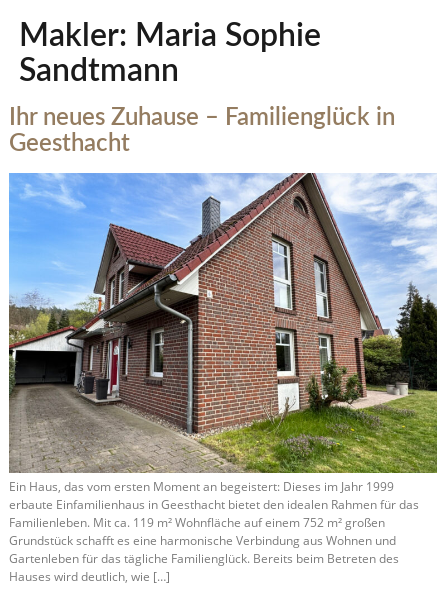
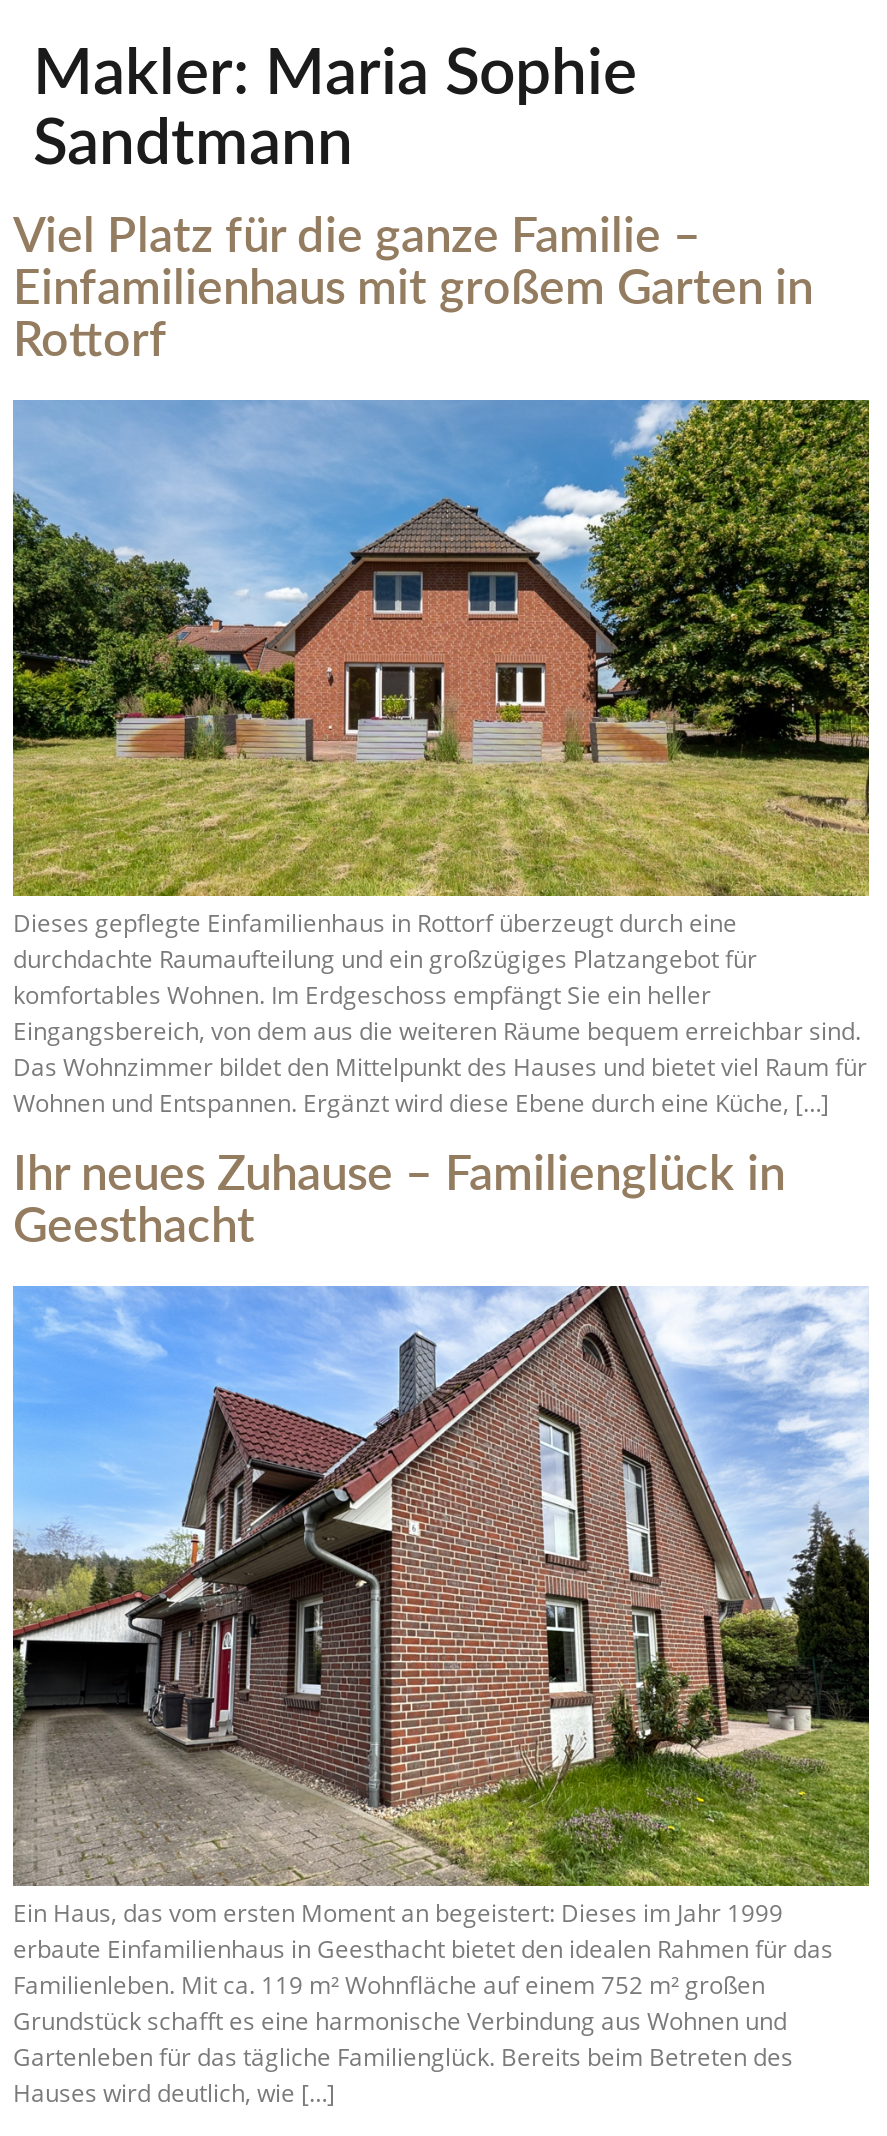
none -> [11,398,871,1120] [image] | Dieses gepflegte Einfamilienhaus in Rottorf überzeugt durch eine | durchdachte Raumaufteilung und ein großzügiges Platzangebot für | komfortables Wohnen. Im Erdgeschoss empfängt Sie ein heller | Eingangsbereich, von dem aus die weiteren Räume bequem erreichbar sind. | Das Wohnzimmer bildet den Mittelpunkt des Hauses und bietet viel Raum für | Wohnen und Entspannen. Ergänzt wird diese Ebene durch eine Küche, […]
none -> [13,214,813,366] Viel Platz für die ganze Familie – | Einfamilienhaus mit großem Garten in | Rottorf

